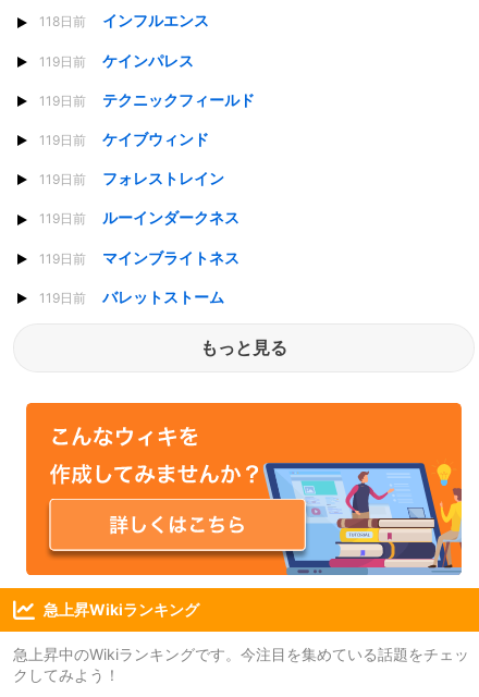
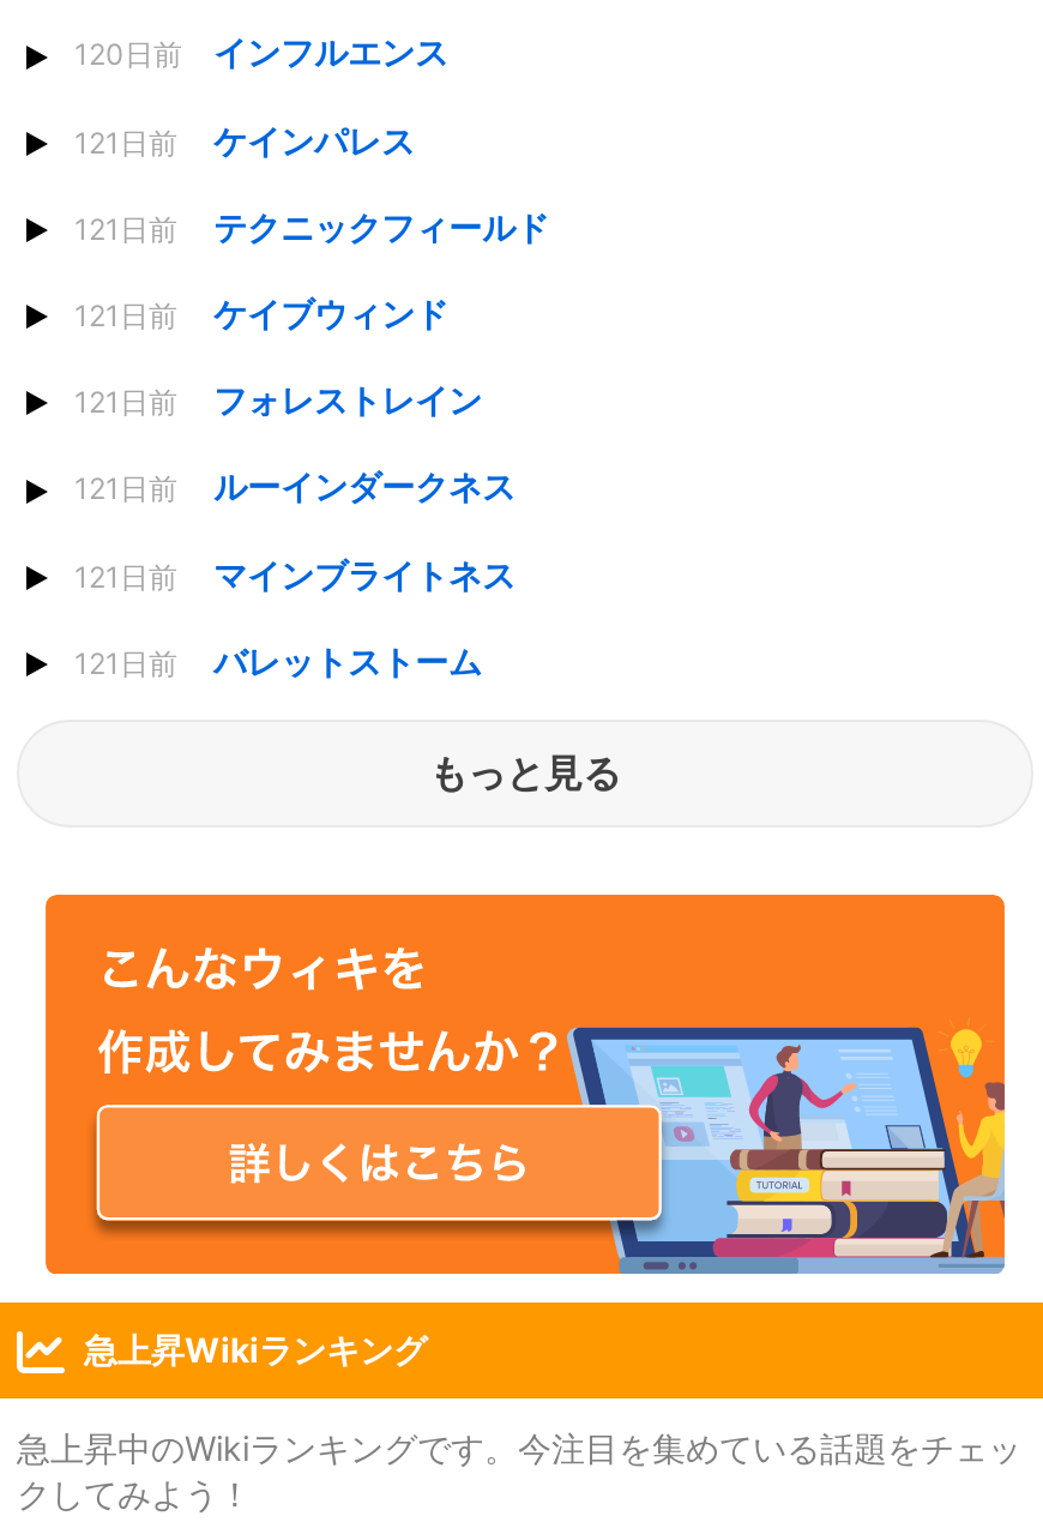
[39,11,209,30] 118日前 インフルエンス -> [74,32,448,73] 120日前 インフルエンス
[39,51,194,69] 119日前 ケインパレス -> [74,119,415,160] 121日前 ケインパレス
[39,90,255,109] 119日前 テクニックフィールド -> [74,206,549,247] 121日前 テクニックフィールド
[39,129,209,148] 119日前 ケイブウィンド -> [74,292,448,333] 121日前 ケイブウィンド
[39,169,224,187] 119日前 フォレストレイン -> [74,379,482,420] 121日前 フォレストレイン
[39,208,239,227] 119日前 ルーインダークネス -> [74,466,516,507] 121日前 ルーインダークネス
[39,248,239,266] 119日前 マインブライトネス -> [74,553,516,594] 121日前 マインブライトネス
[39,287,224,306] 119日前 バレットストーム -> [74,640,482,681] 121日前 バレットストーム

